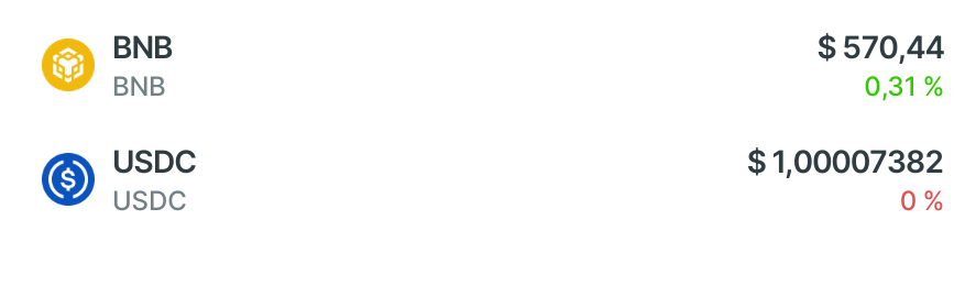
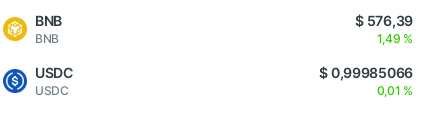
[817,27,944,64] $ 570,44 -> [355,12,413,29] $ 576,39
[864,68,944,101] 0,31 % -> [377,31,413,46] 1,49 %
[747,141,944,178] $ 1,00007382 -> [319,64,413,81] $ 0,99985066
[900,183,944,216] 0 % -> [377,83,413,98] 0,01 %

